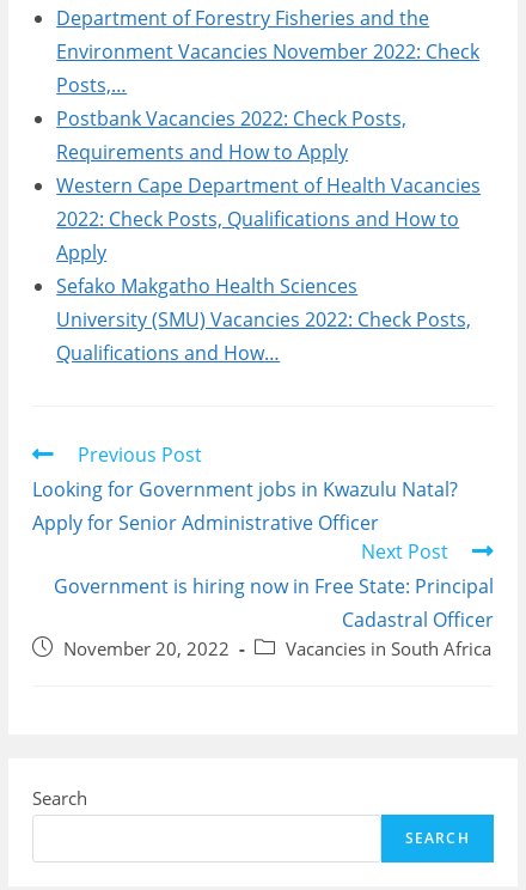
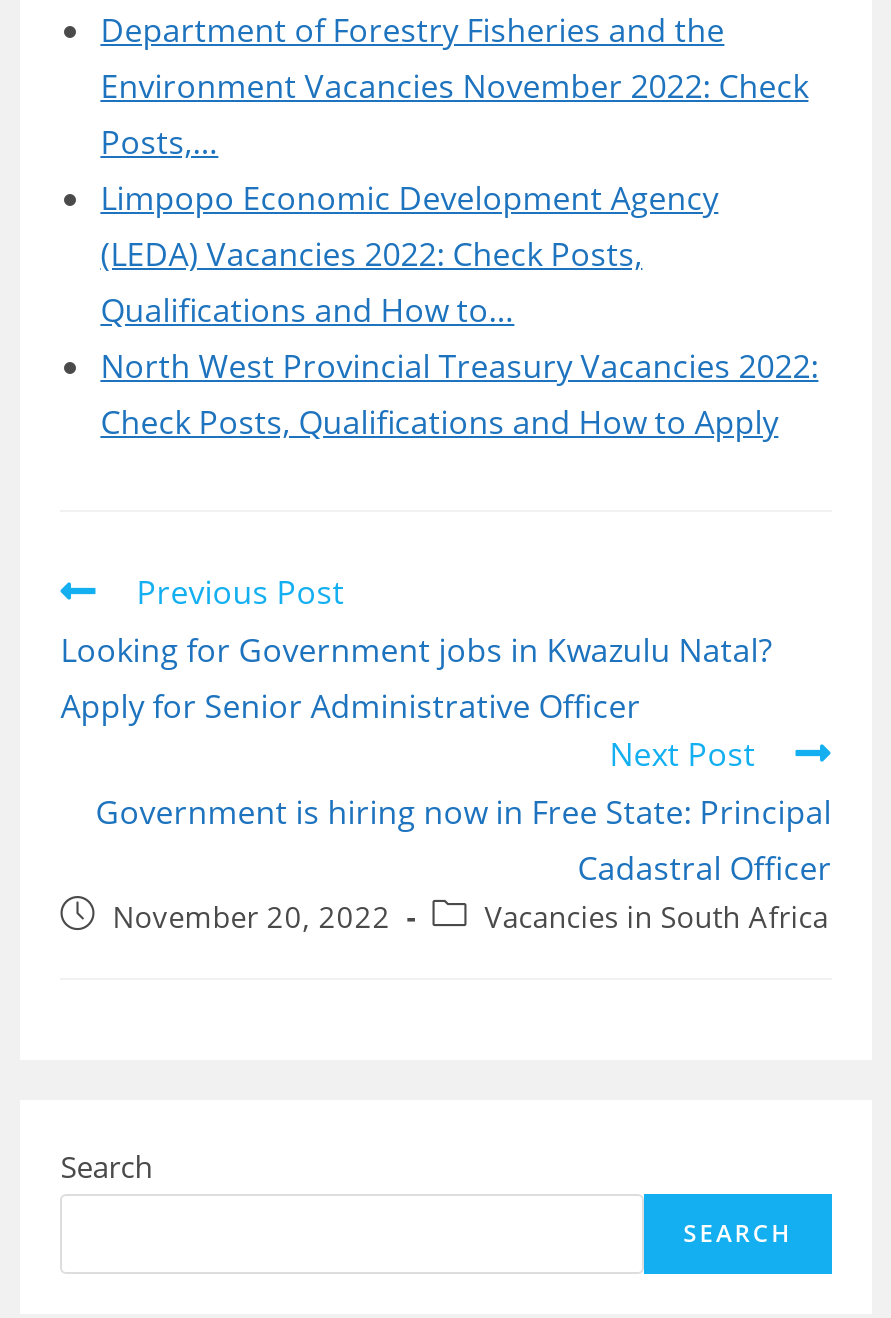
[56,105,481,366] Postbank Vacancies 2022: Check Posts, | Requirements and How to Apply | Western Cape Department of Health Vacancies | 2022: Check Posts, Qualifications and How to | Apply | Sefako Makgatho Health Sciences | University (SMU) Vacancies 2022: Check Posts, | Qualifications and How… -> [100,176,818,444] Limpopo Economic Development Agency | (LEDA) Vacancies 2022: Check Posts, | Qualifications and How to… | North West Provincial Treasury Vacancies 2022: | Check Posts, Qualifications and How to Apply

